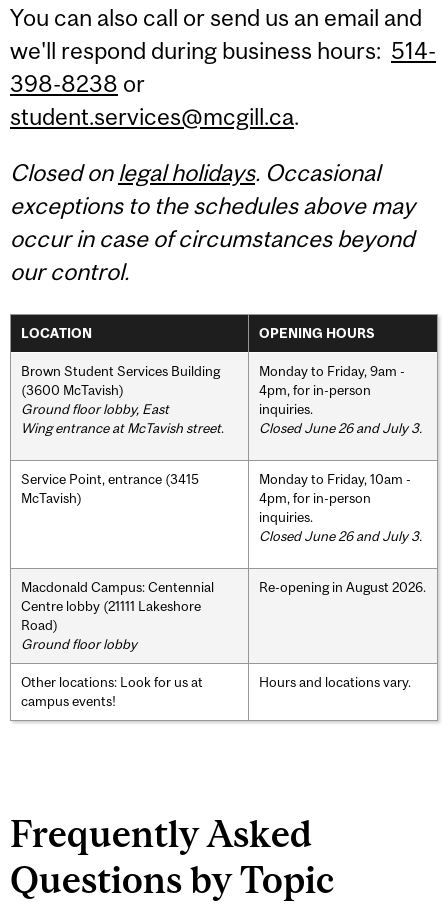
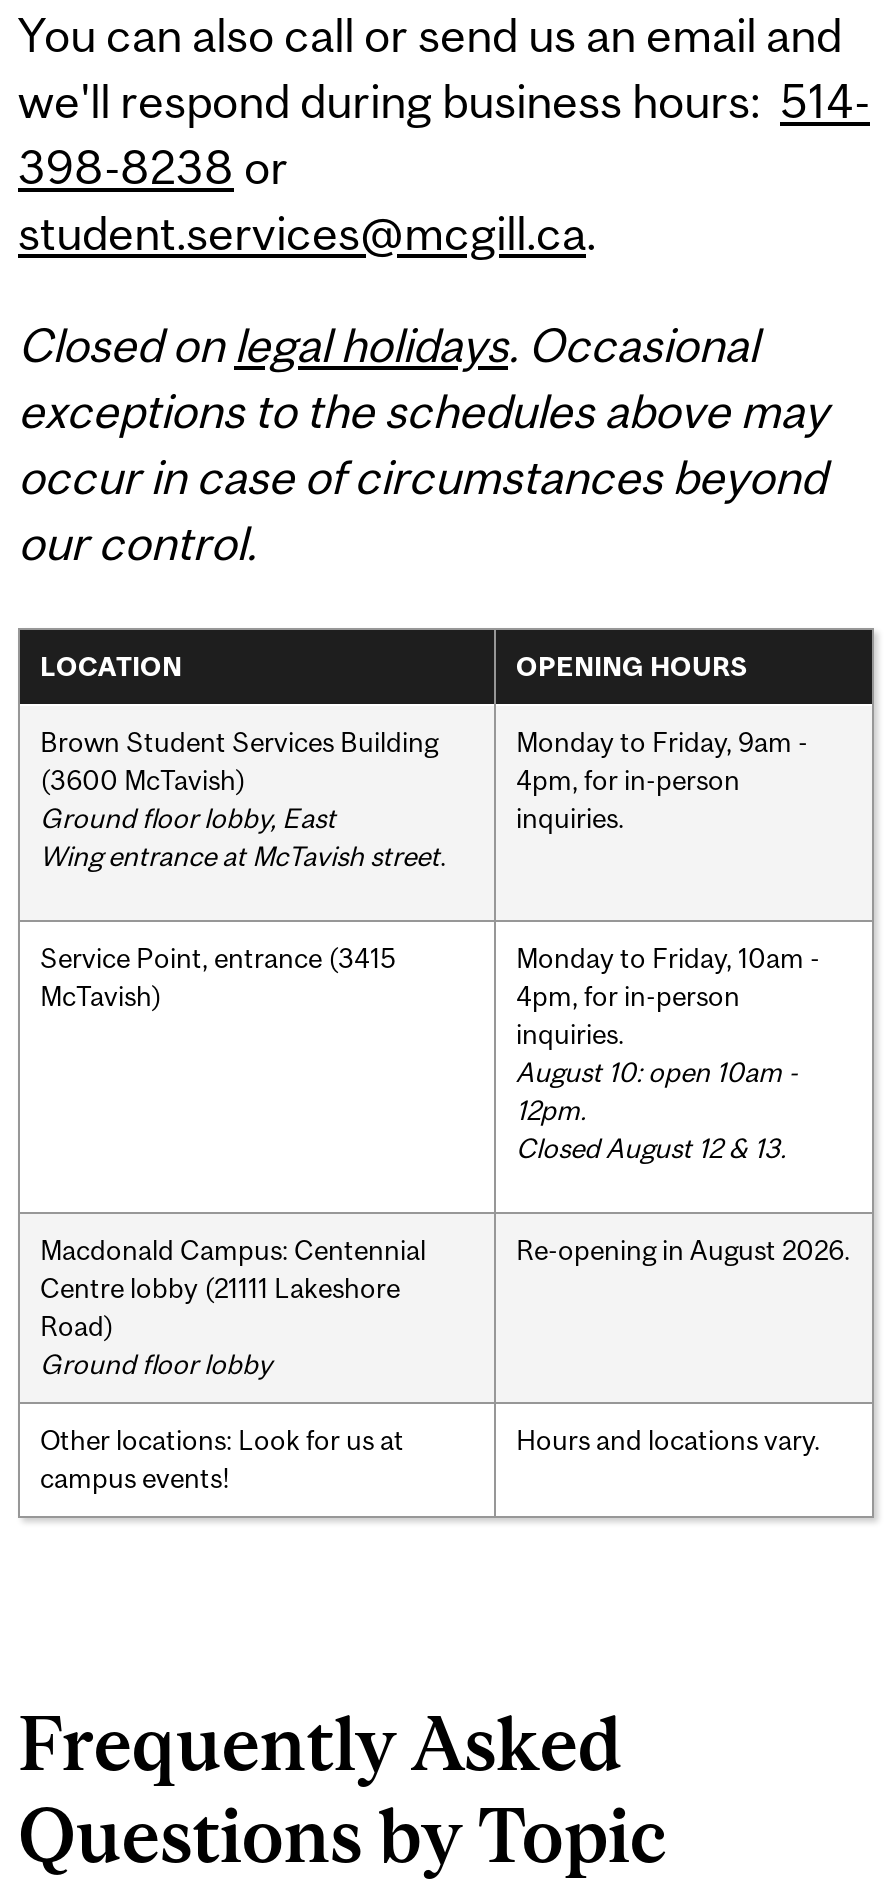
[259,420,422,436] Closed June 26 and July 3. -> none
[259,528,422,544] Closed June 26 and July 3. -> [516,1055,798,1163] August 10: open 10am - | 12pm. | Closed August 12 & 13.

